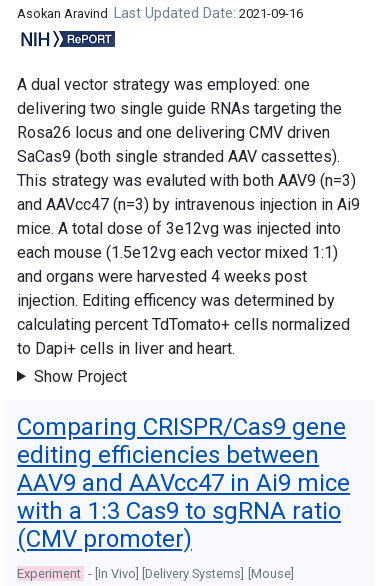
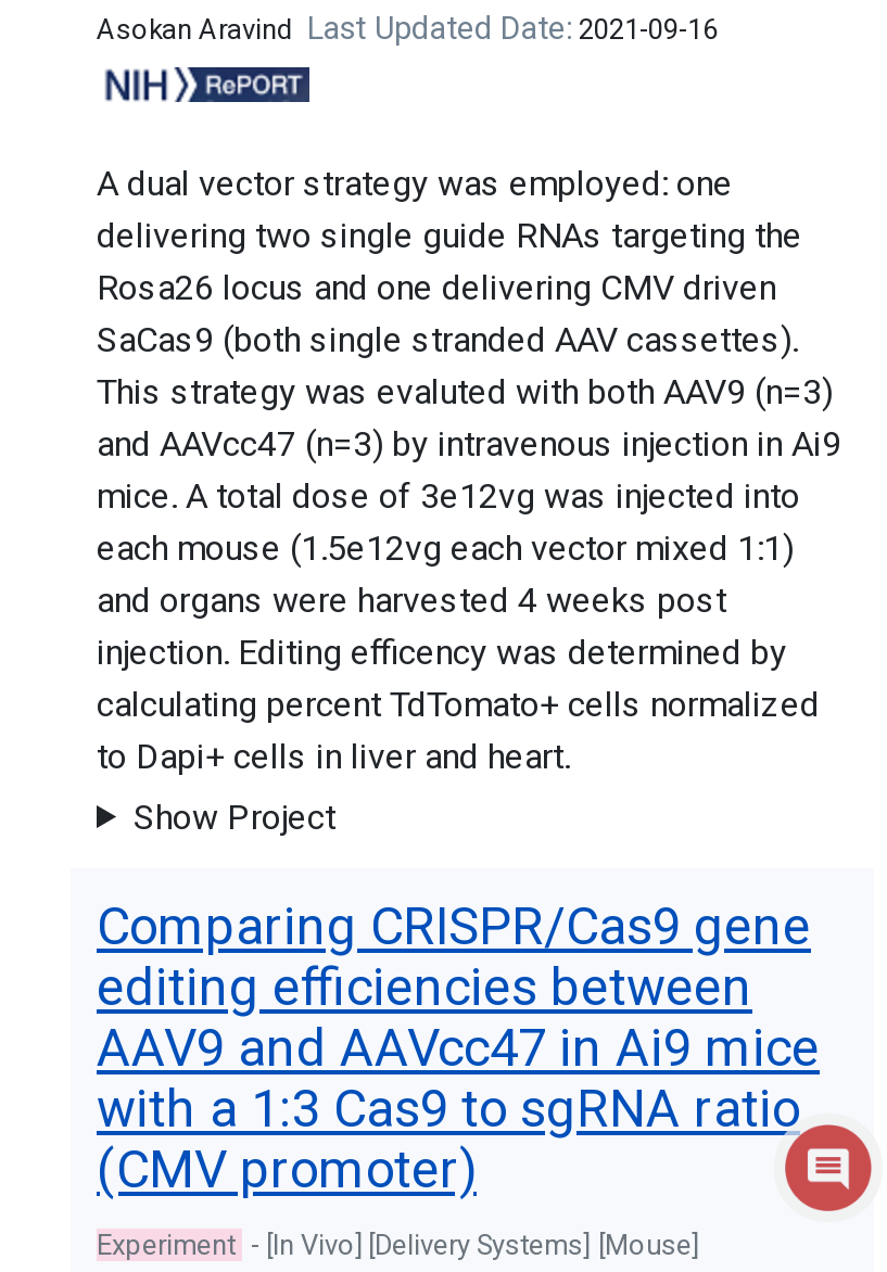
none -> [783,1122,874,1213] [image]

